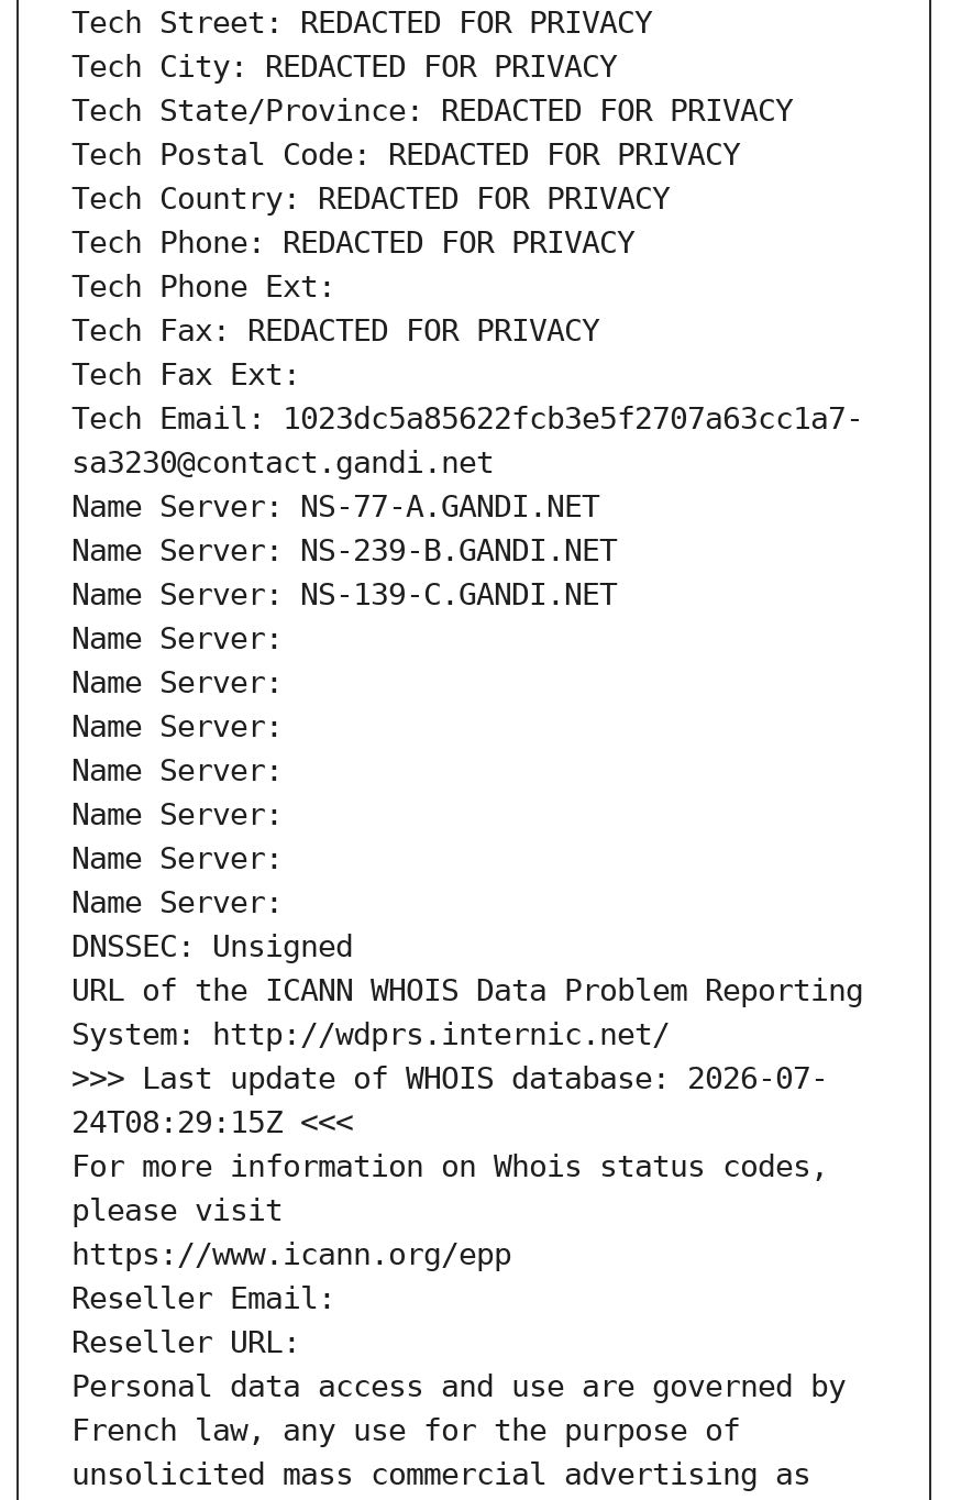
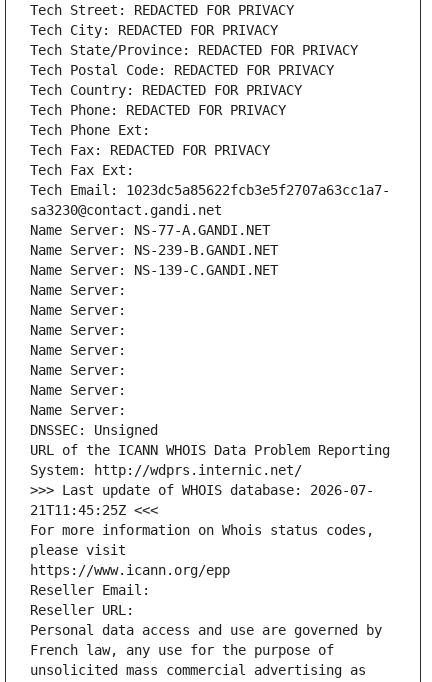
[71,1105,353,1140] 24T08:29:15Z <<< -> [30,502,158,518] 21T11:45:25Z <<<

